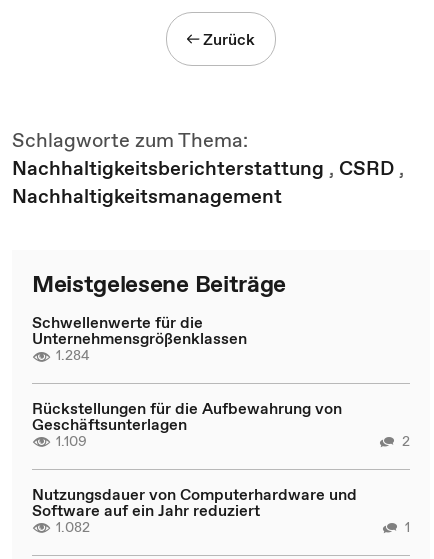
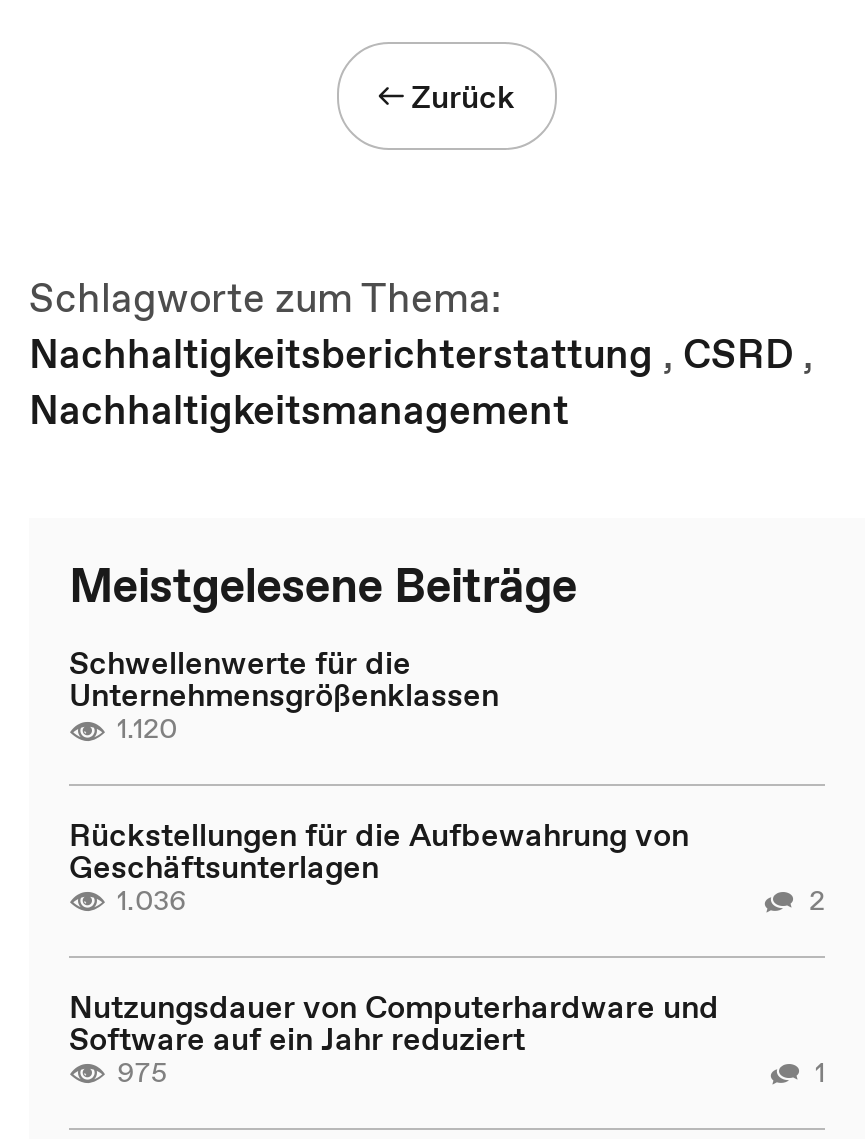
[56,345,90,365] 1.284 -> [117,708,177,748] 1.120
[56,430,87,450] 1.109 -> [117,879,187,919] 1.036
[56,516,90,536] 1.082 -> [117,1051,167,1091] 975

